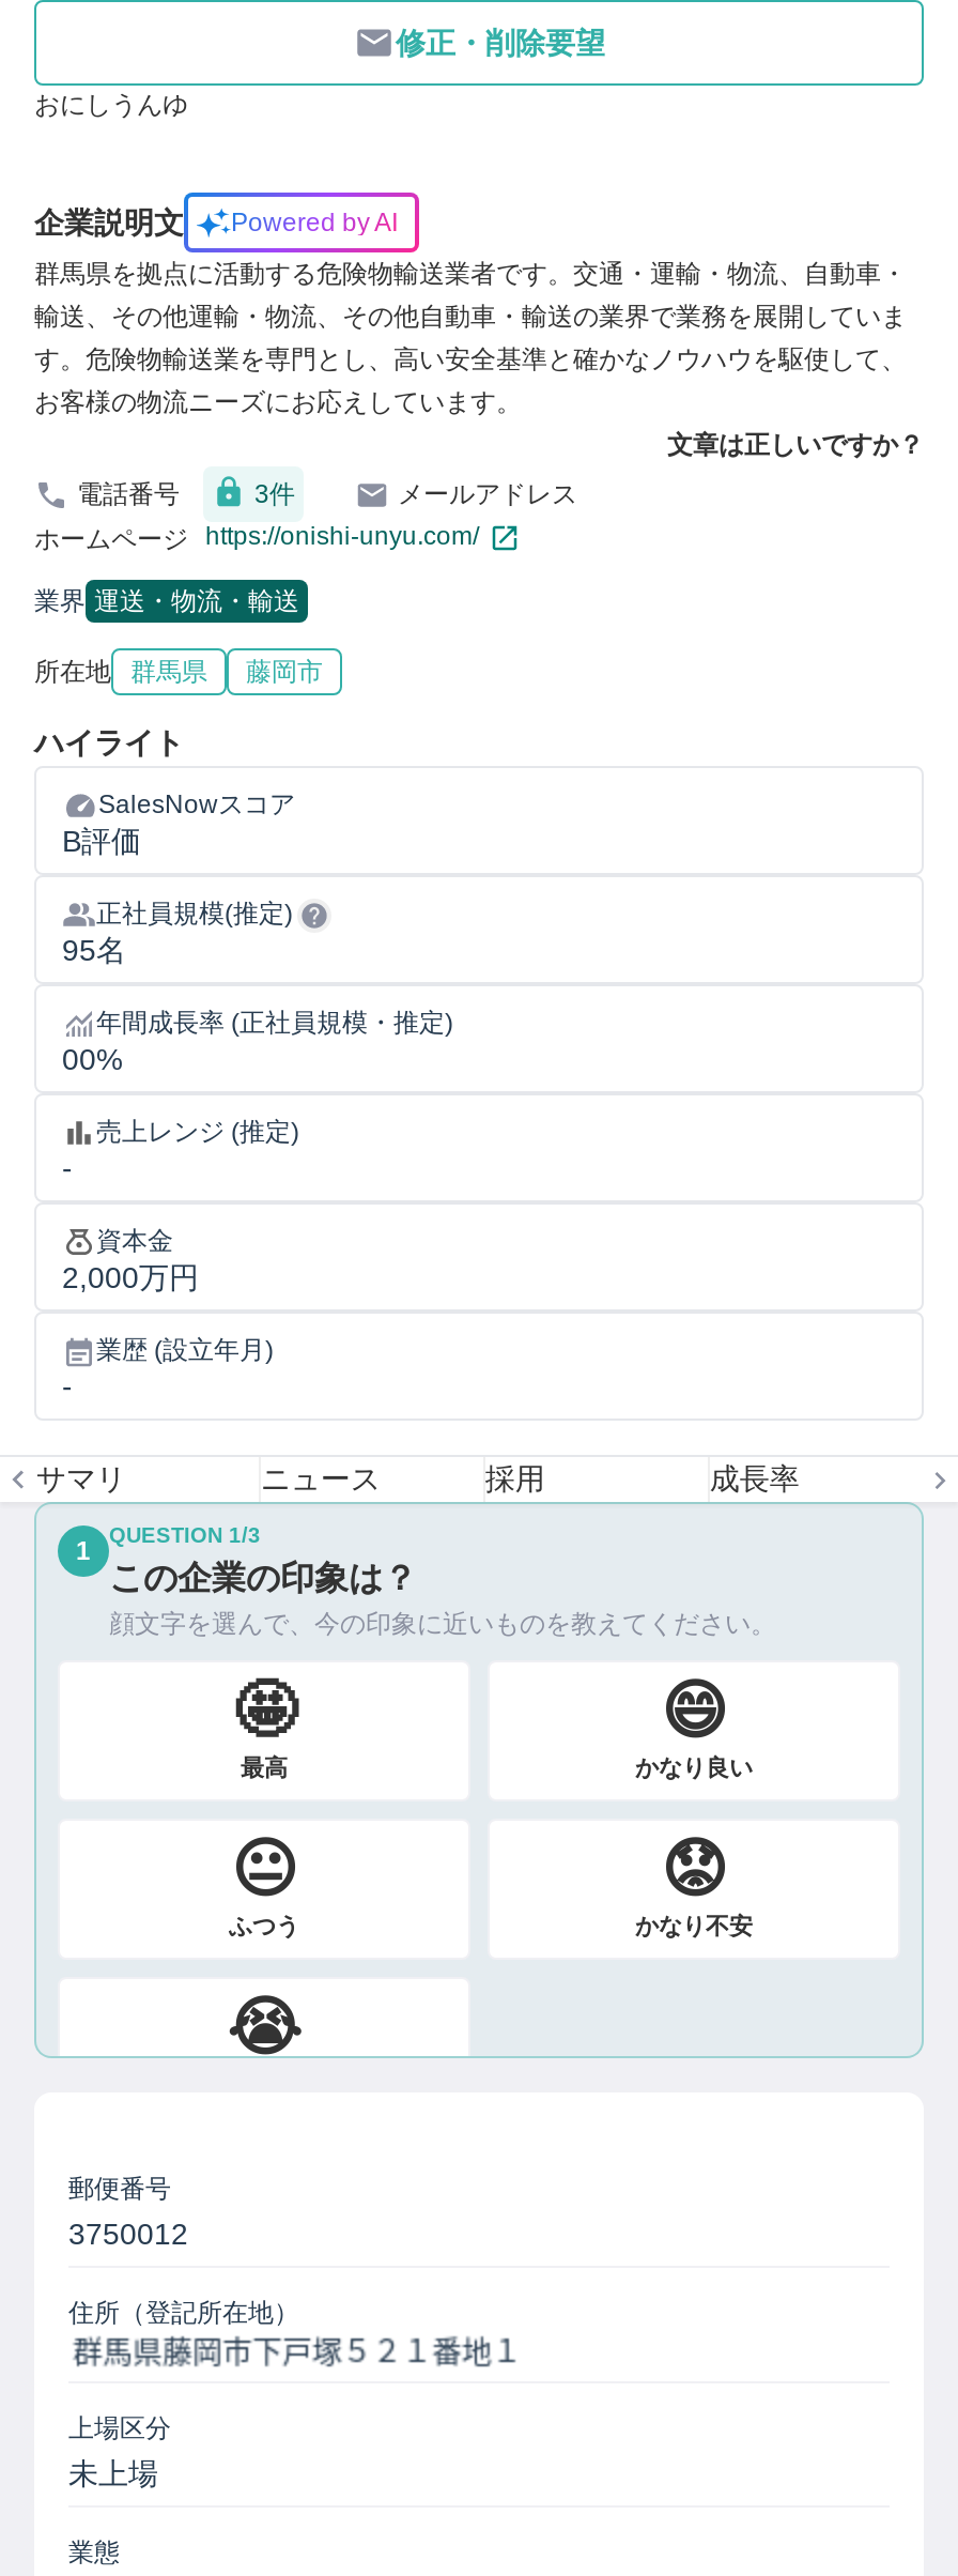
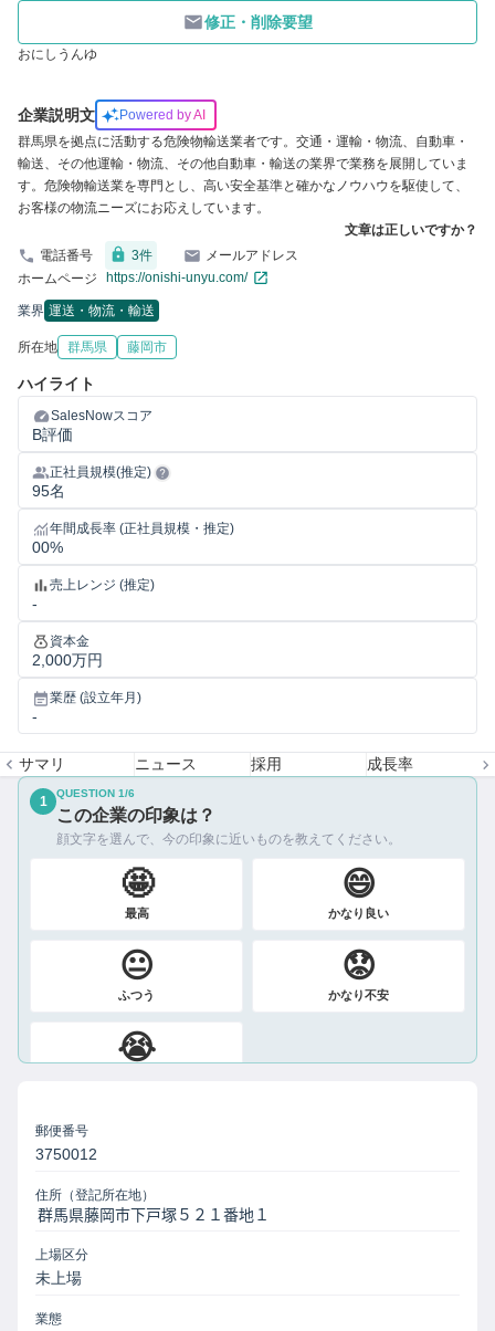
[109,1523,261,1547] QUESTION 1/3 -> [56,787,135,799] QUESTION 1/6

